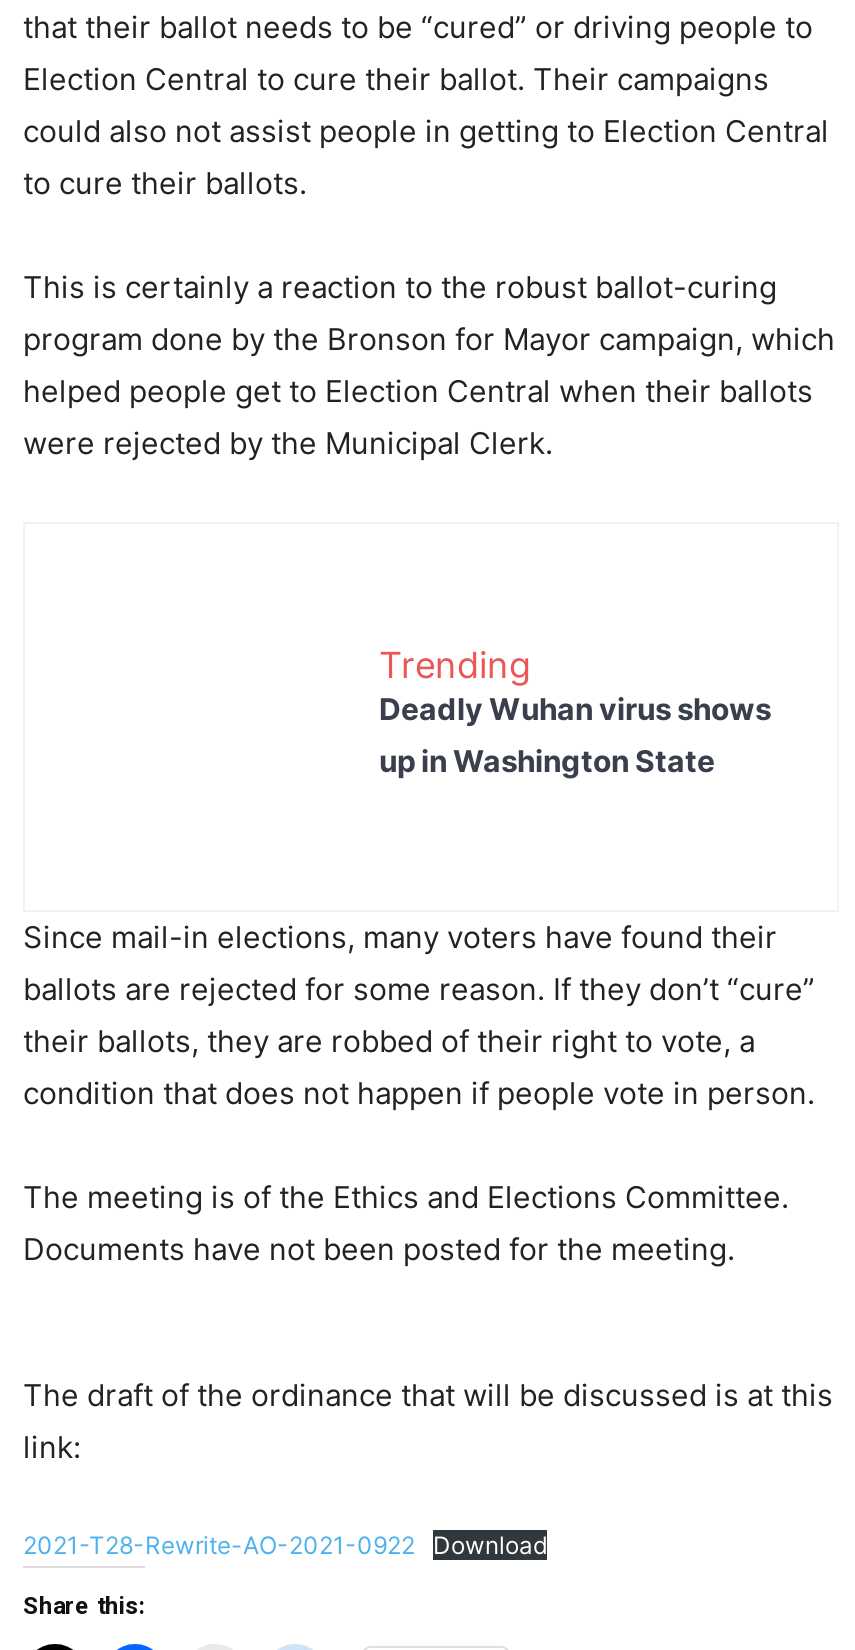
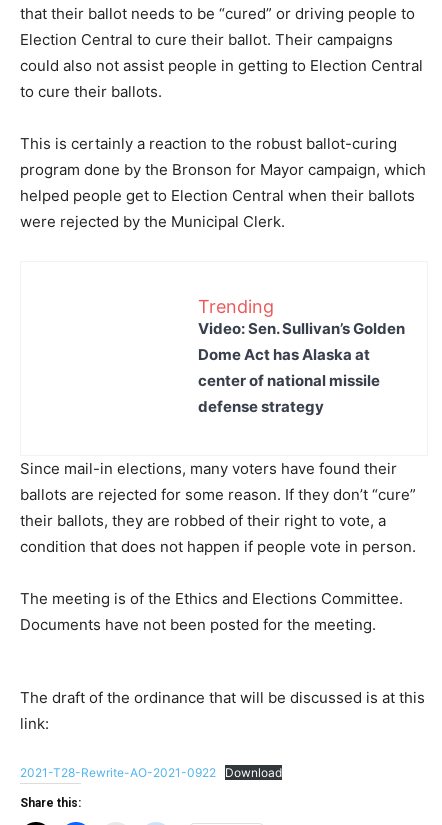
moved [379,643,531,685] -> [198,295,274,316]: Trending
[379,689,771,779] Deadly Wuhan virus shows | up in Washington State -> [198,318,405,415] Video: Sen. Sullivan’s Golden | Dome Act has Alaska at | center of national missile | defense strategy

